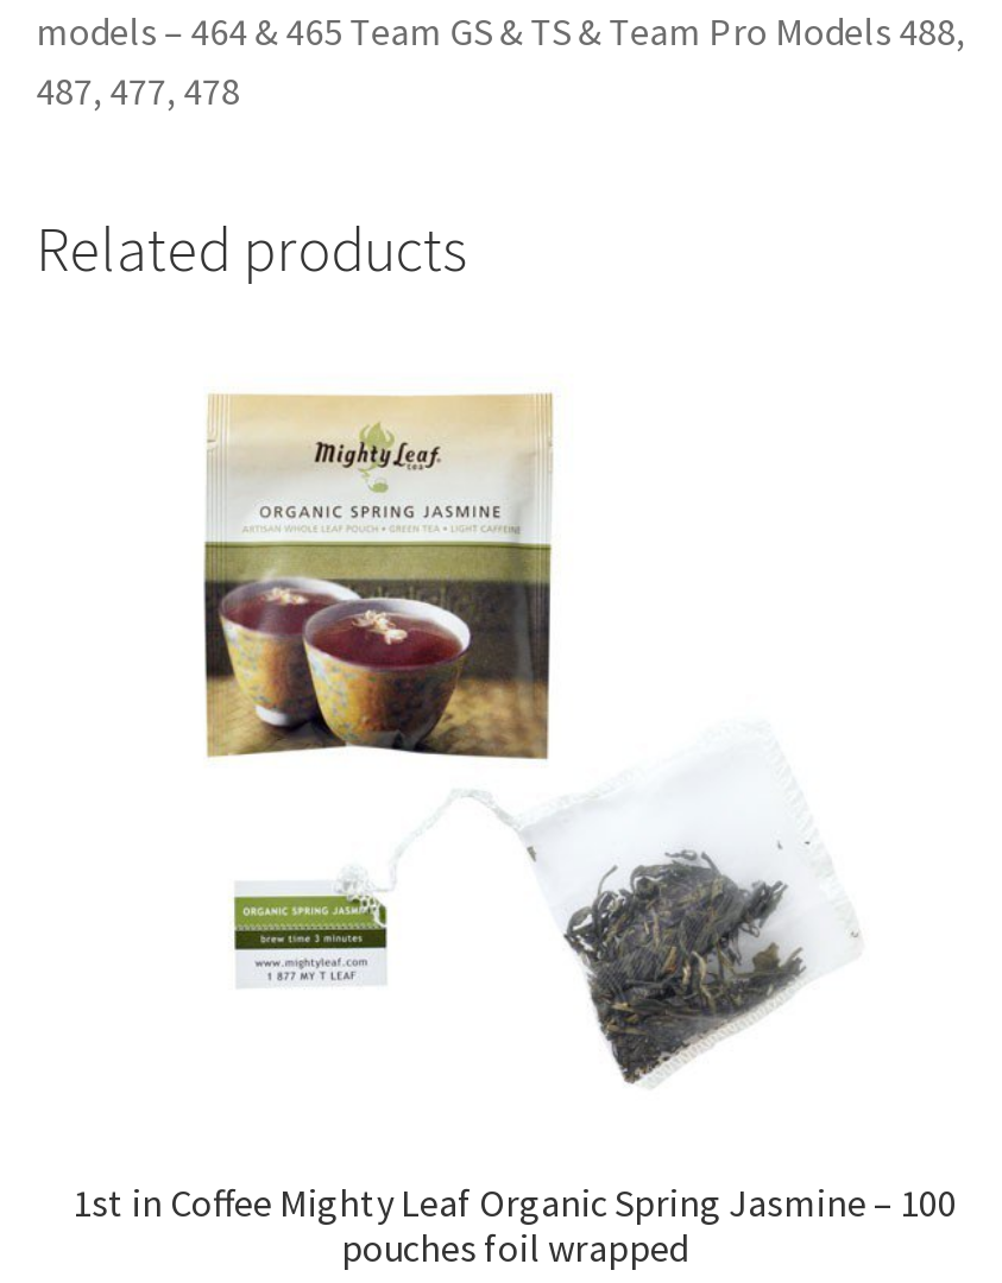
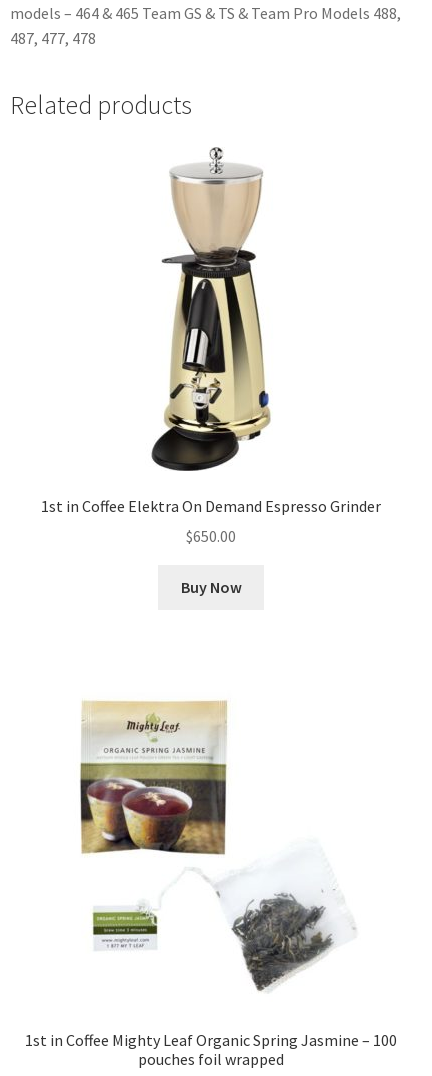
none -> [41,146,381,597] [image] | 1st in Coffee Elektra On Demand Espresso Grinder | $650.00 | Buy Now

